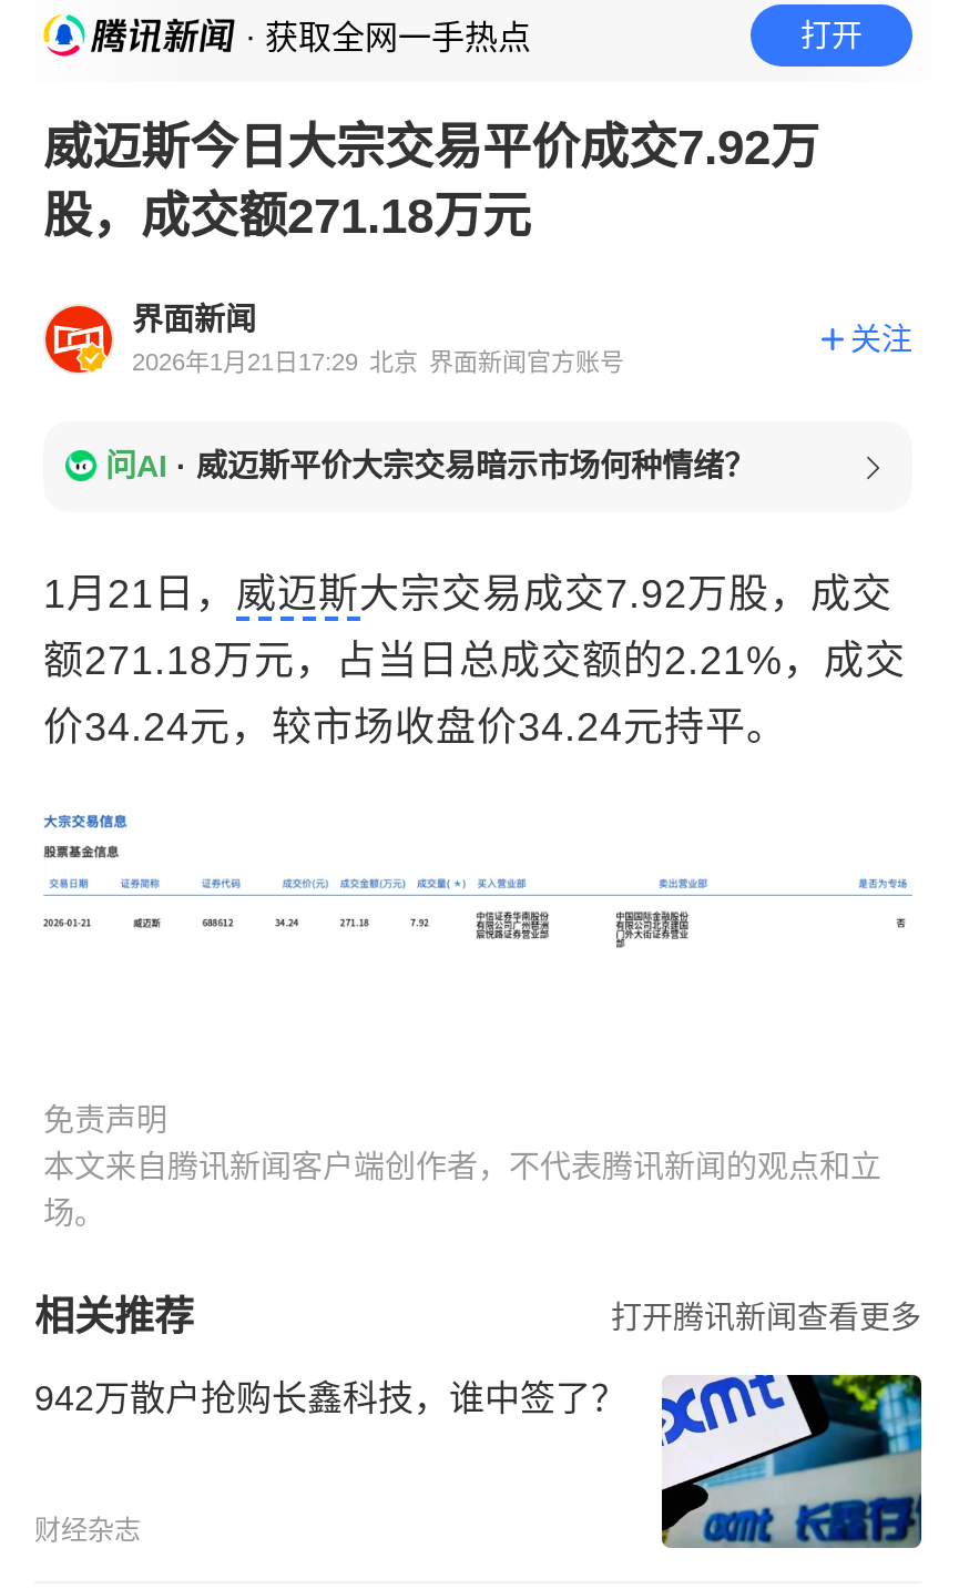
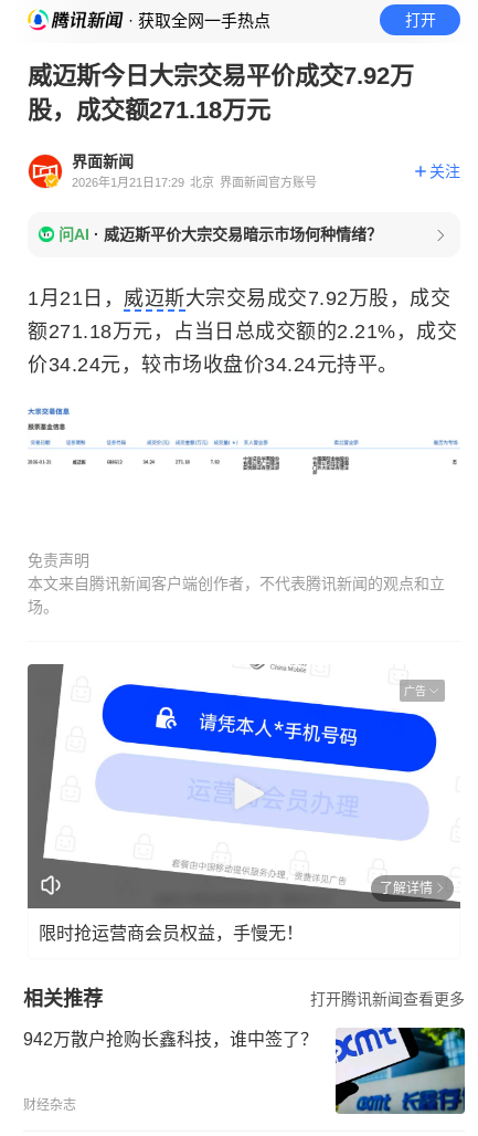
none -> [26,664,461,909] [image] | 广告
none -> [39,881,433,943] 了解详情 | 限时抢运营商会员权益，手慢无！

